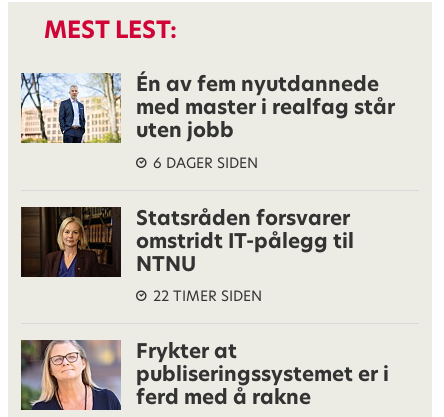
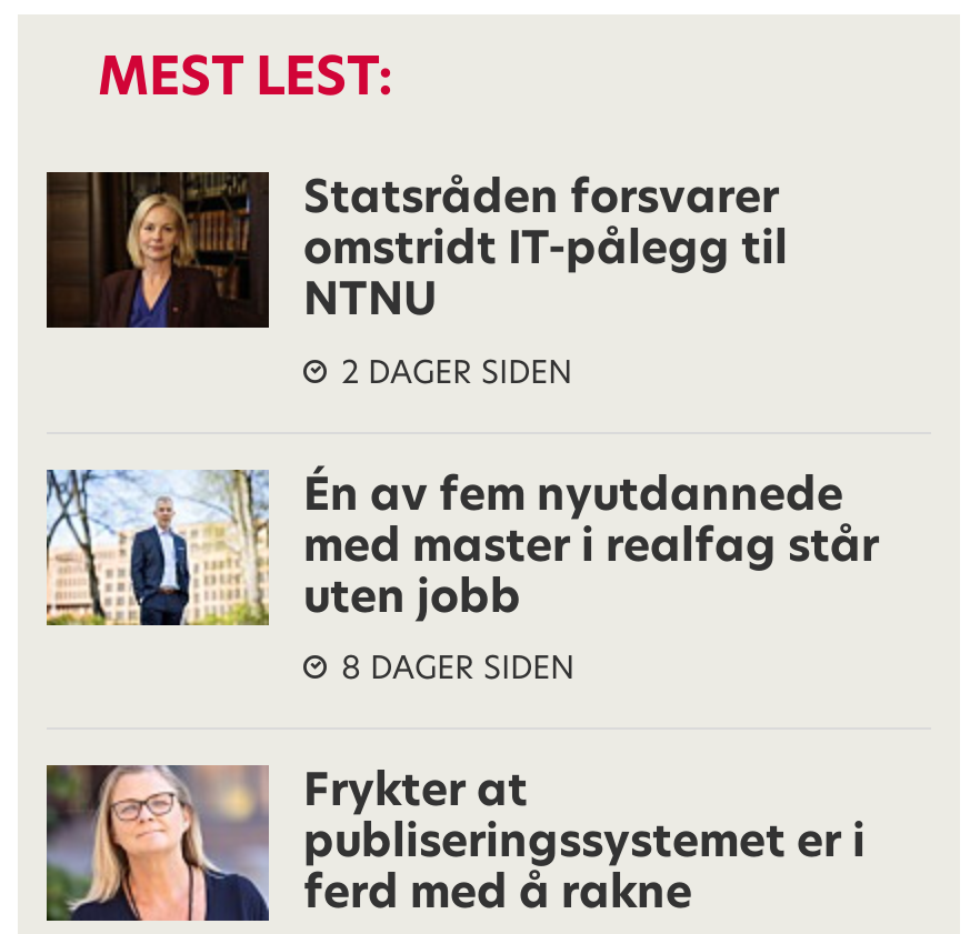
none -> [341,349,572,394] 2 DAGER SIDEN
moved [19,70,395,146] -> [42,462,879,630]: [image] | Én av fem nyutdannede | med master i realfag står | uten jobb
[153,153,262,306] 6 DAGER SIDEN | 22 TIMER SIDEN -> [341,646,574,690] 8 DAGER SIDEN
moved [21,204,354,278] -> [44,166,788,331]: [image] | Statsråden forsvarer | omstridt IT-pålegg til | NTNU

